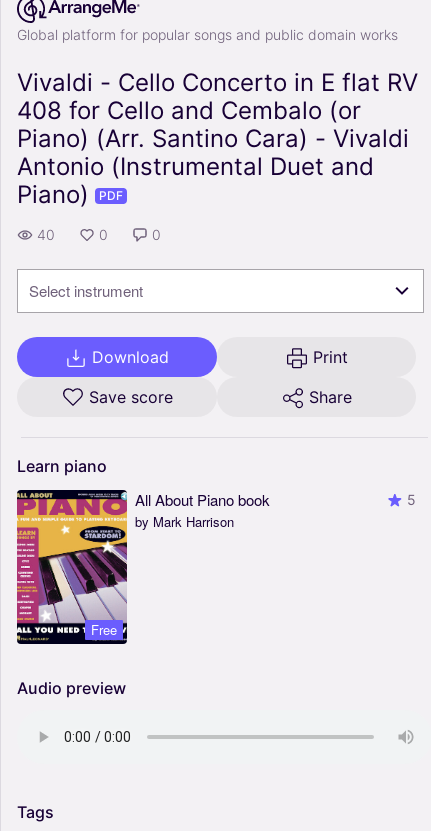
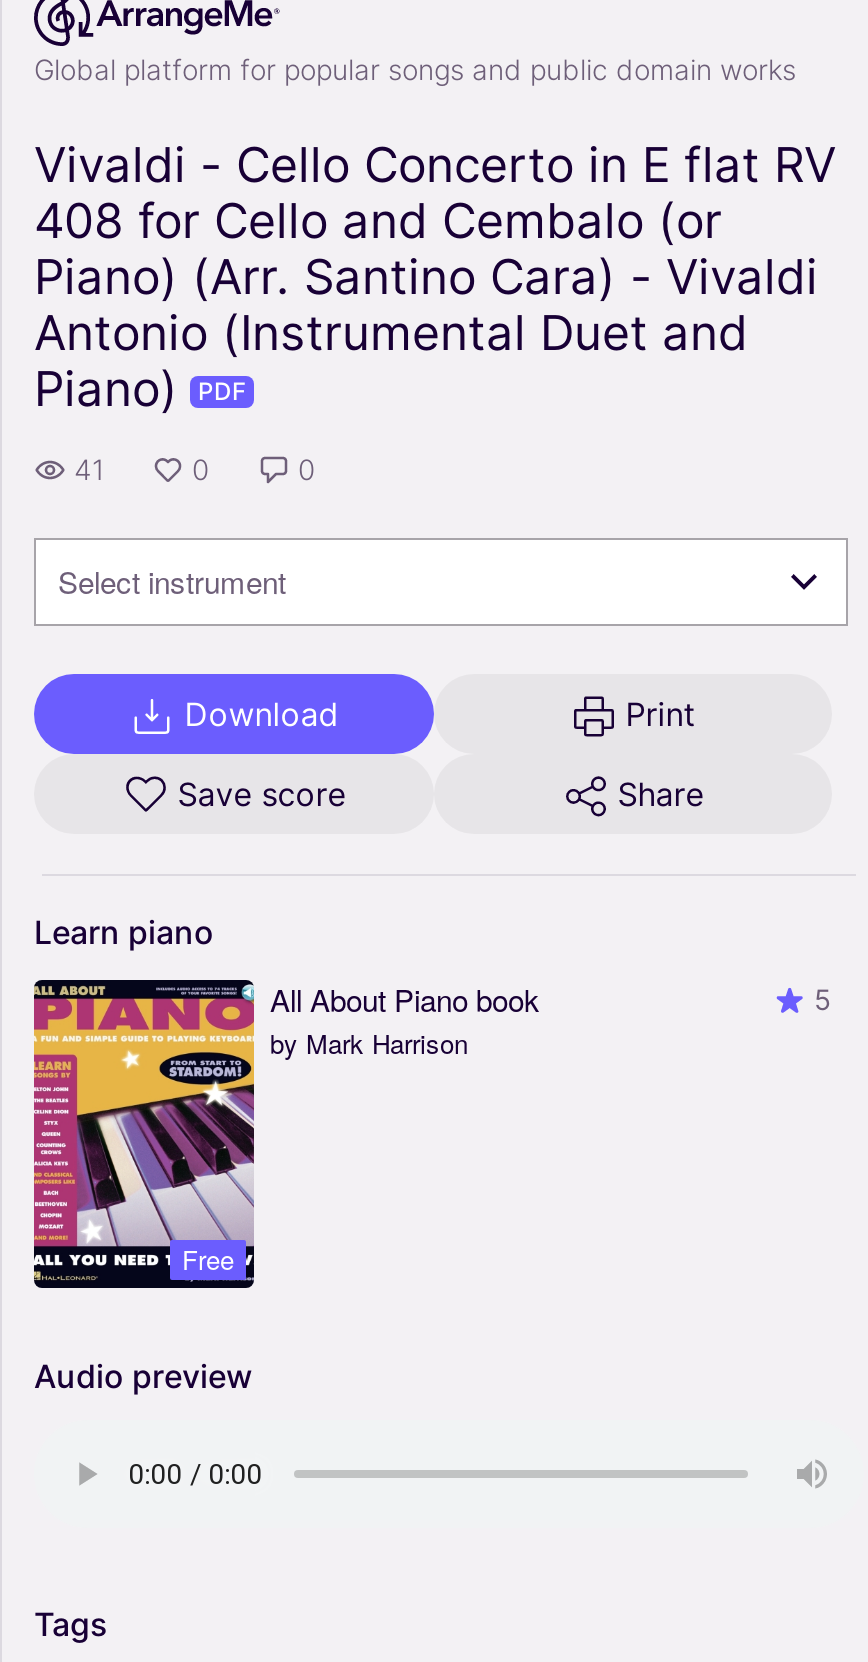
[37,225,55,242] 40 -> [74,451,104,485] 41

